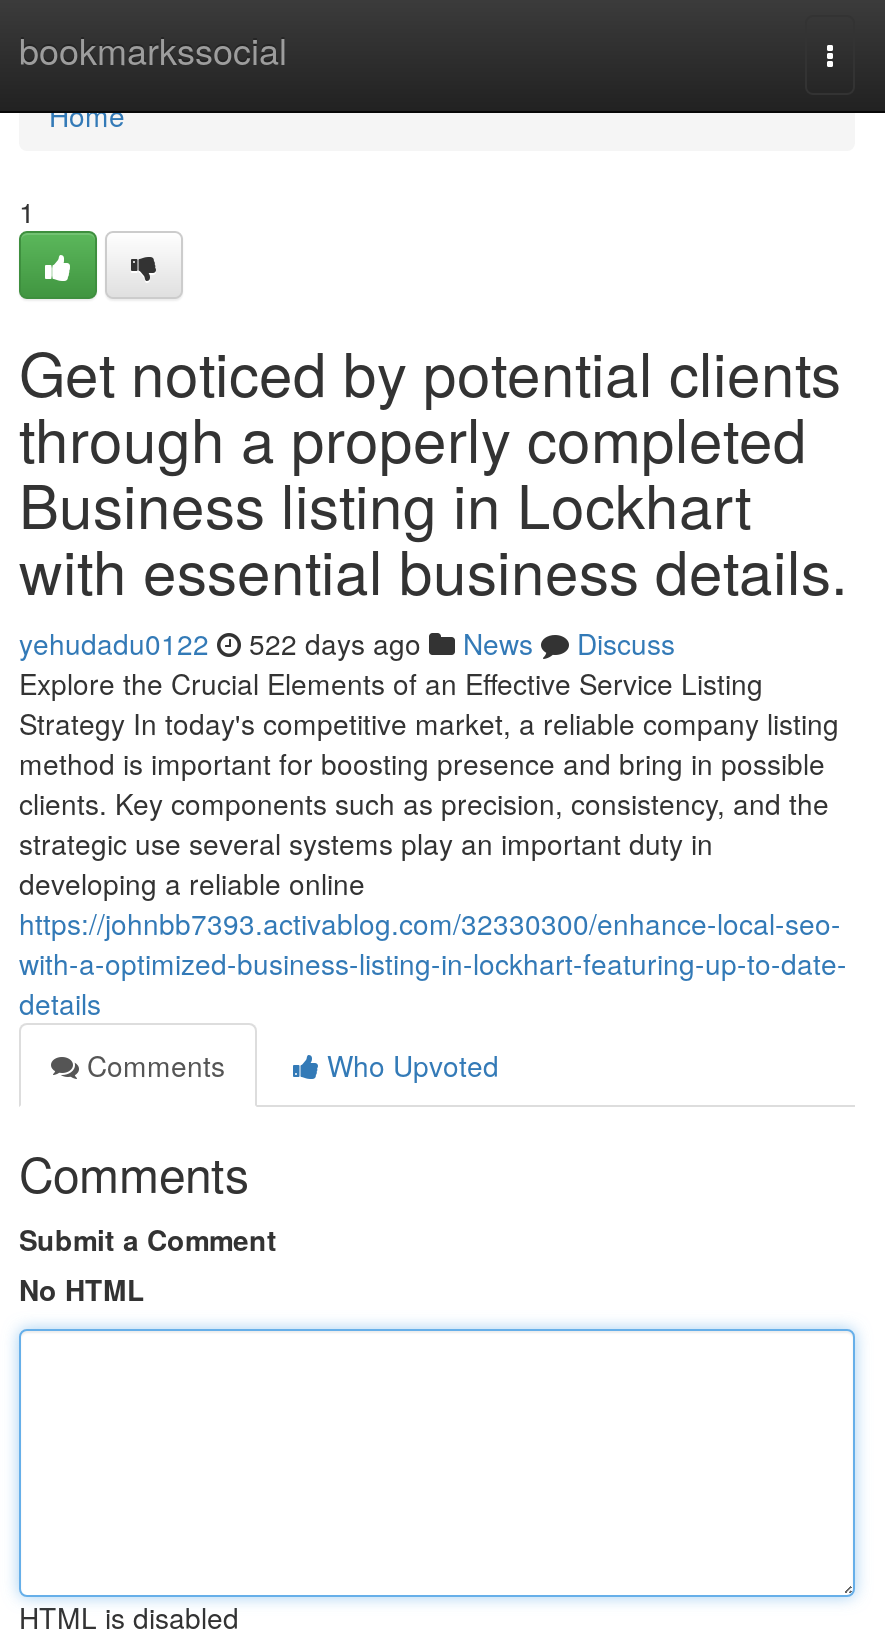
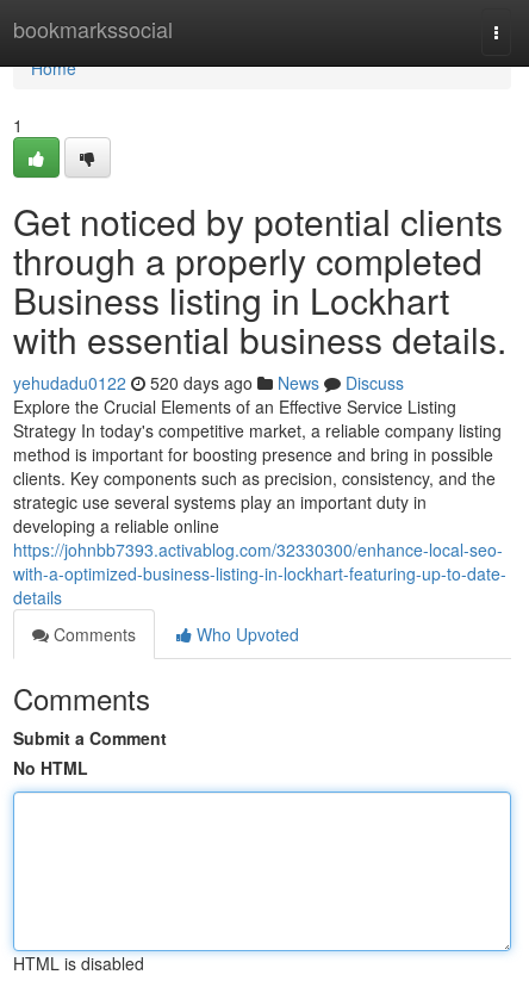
[19,623,675,663] yehudadu0122 522 days ago News Discuss -> [13,371,404,395] yehudadu0122 520 days ago News Discuss

